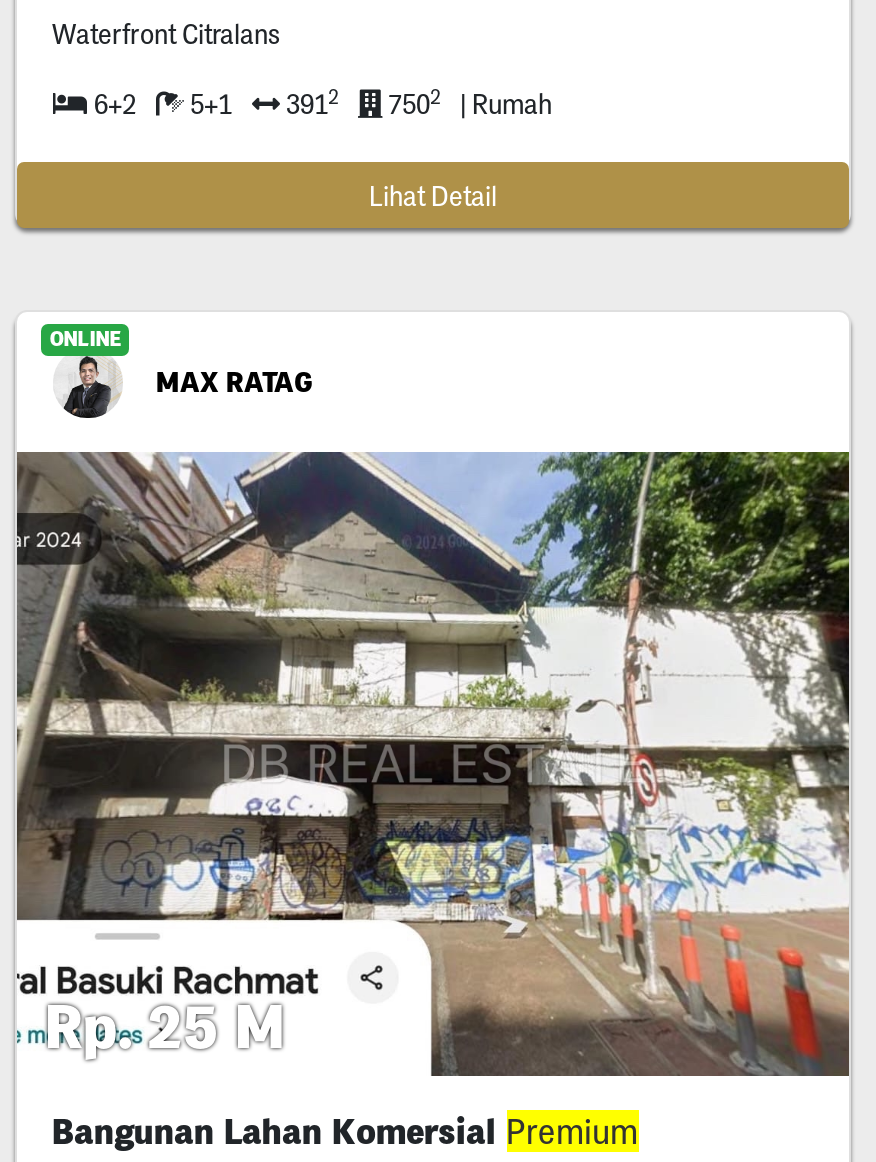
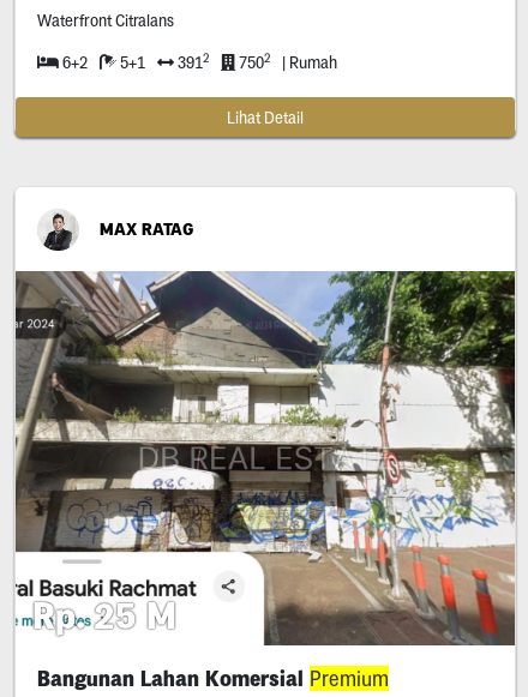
[49,326,121,352] ONLINE -> none

